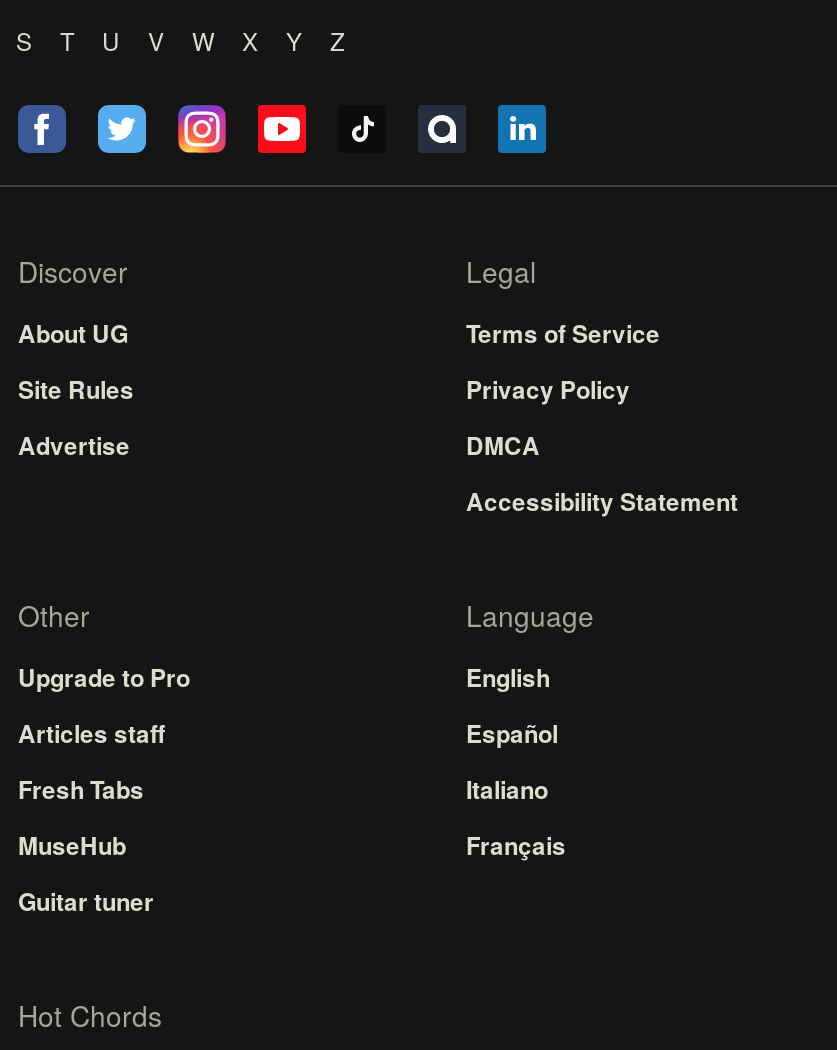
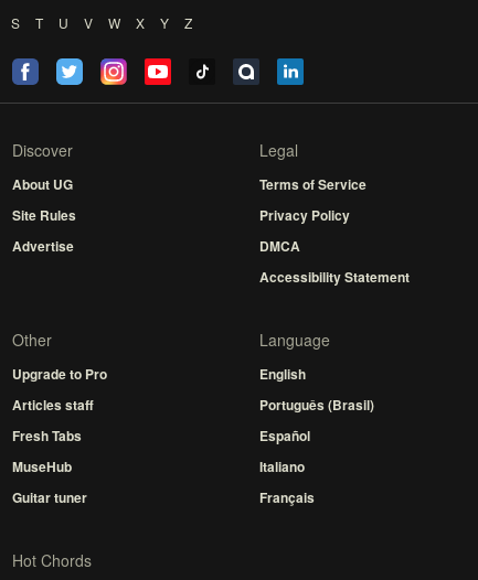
moved [466,715,566,863] -> [259,426,315,507]: Español | Italiano | Français
none -> [259,395,374,415] Português (Brasil)

